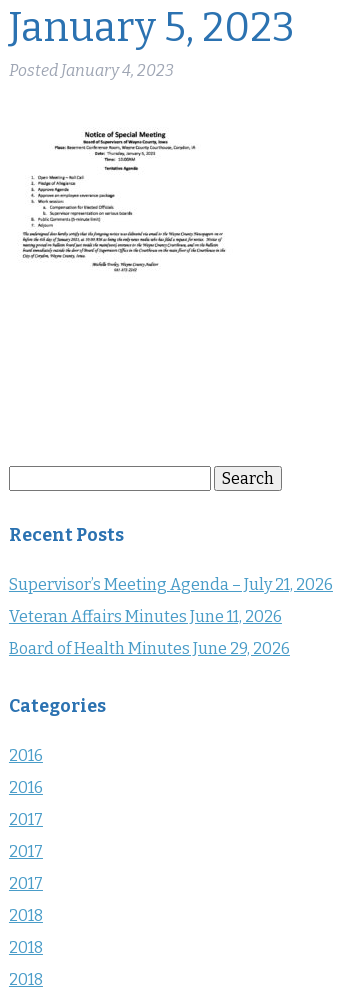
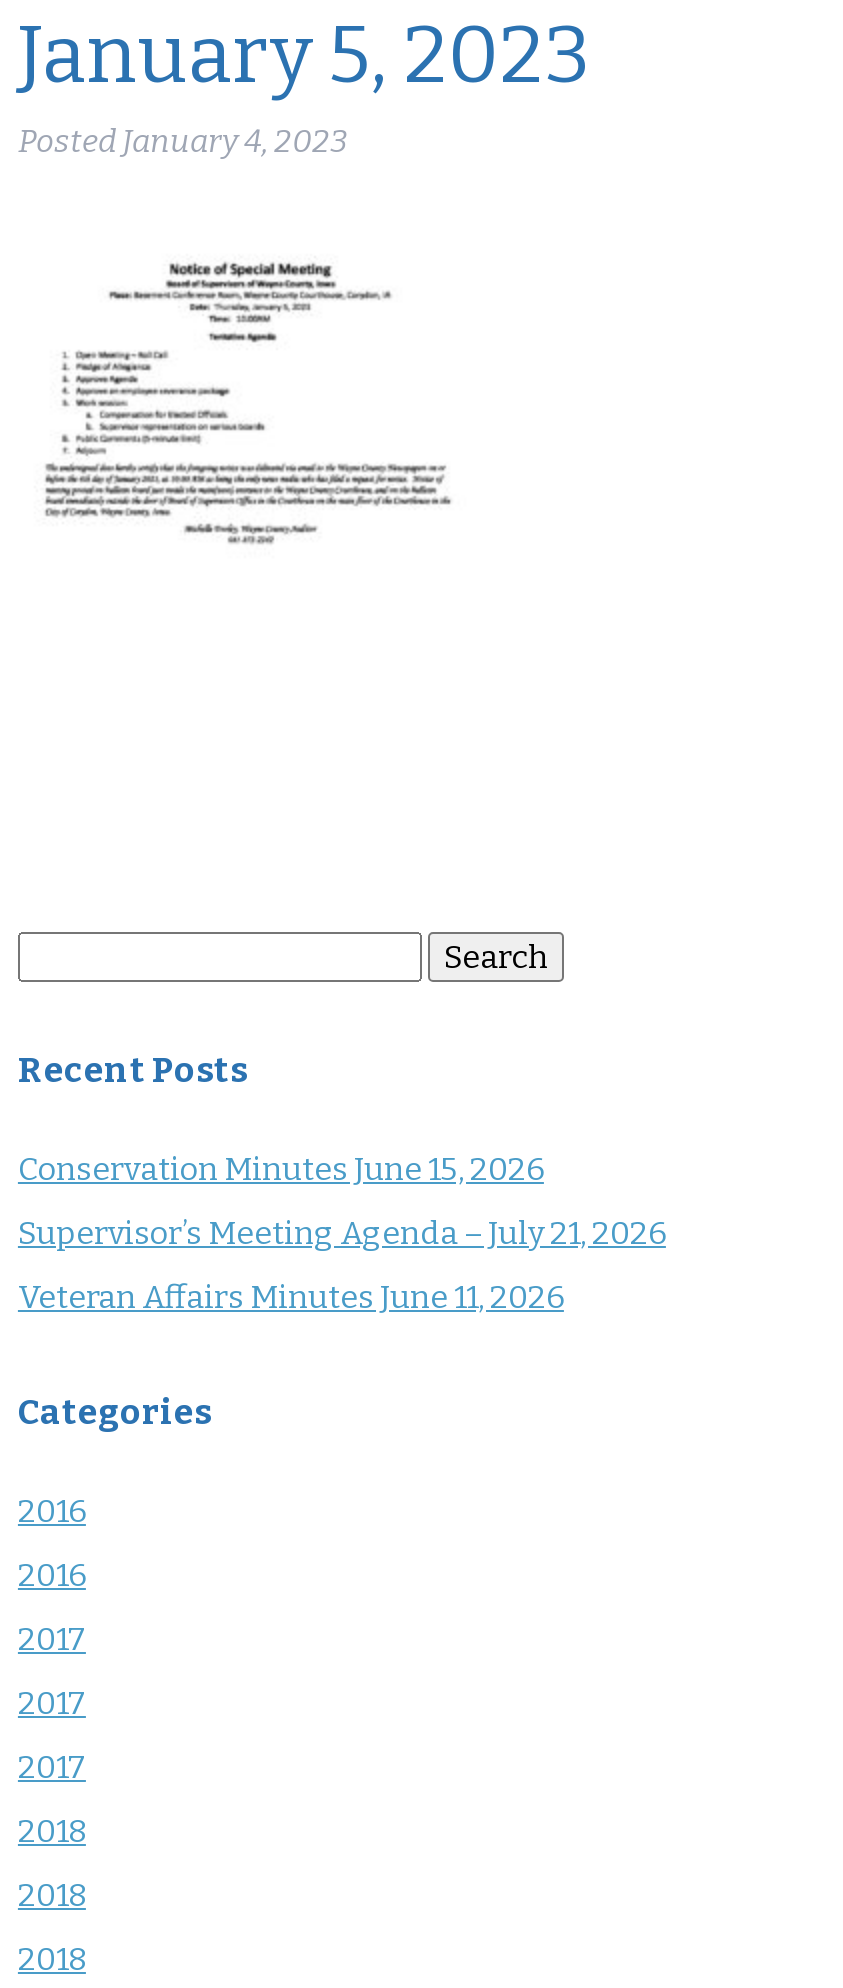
none -> [18,1151,544,1189] Conservation Minutes June 15, 2026
moved [9,575,333,626] -> [18,1215,666,1317]: Supervisor’s Meeting Agenda – July 21, 2026 | Veteran Affairs Minutes June 11, 2026
[9,639,290,658] Board of Health Minutes June 29, 2026 -> none

